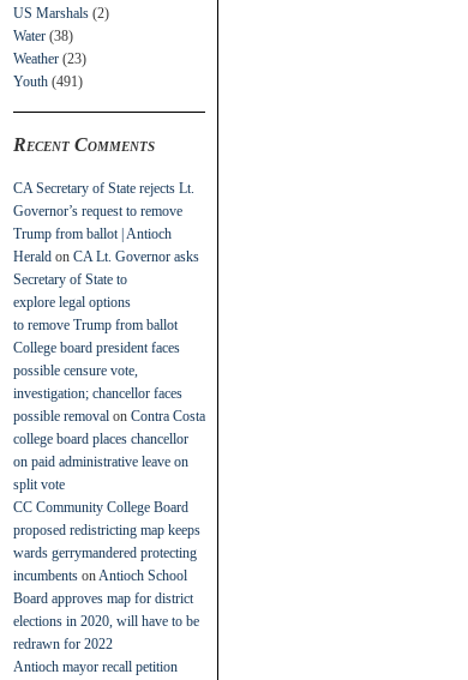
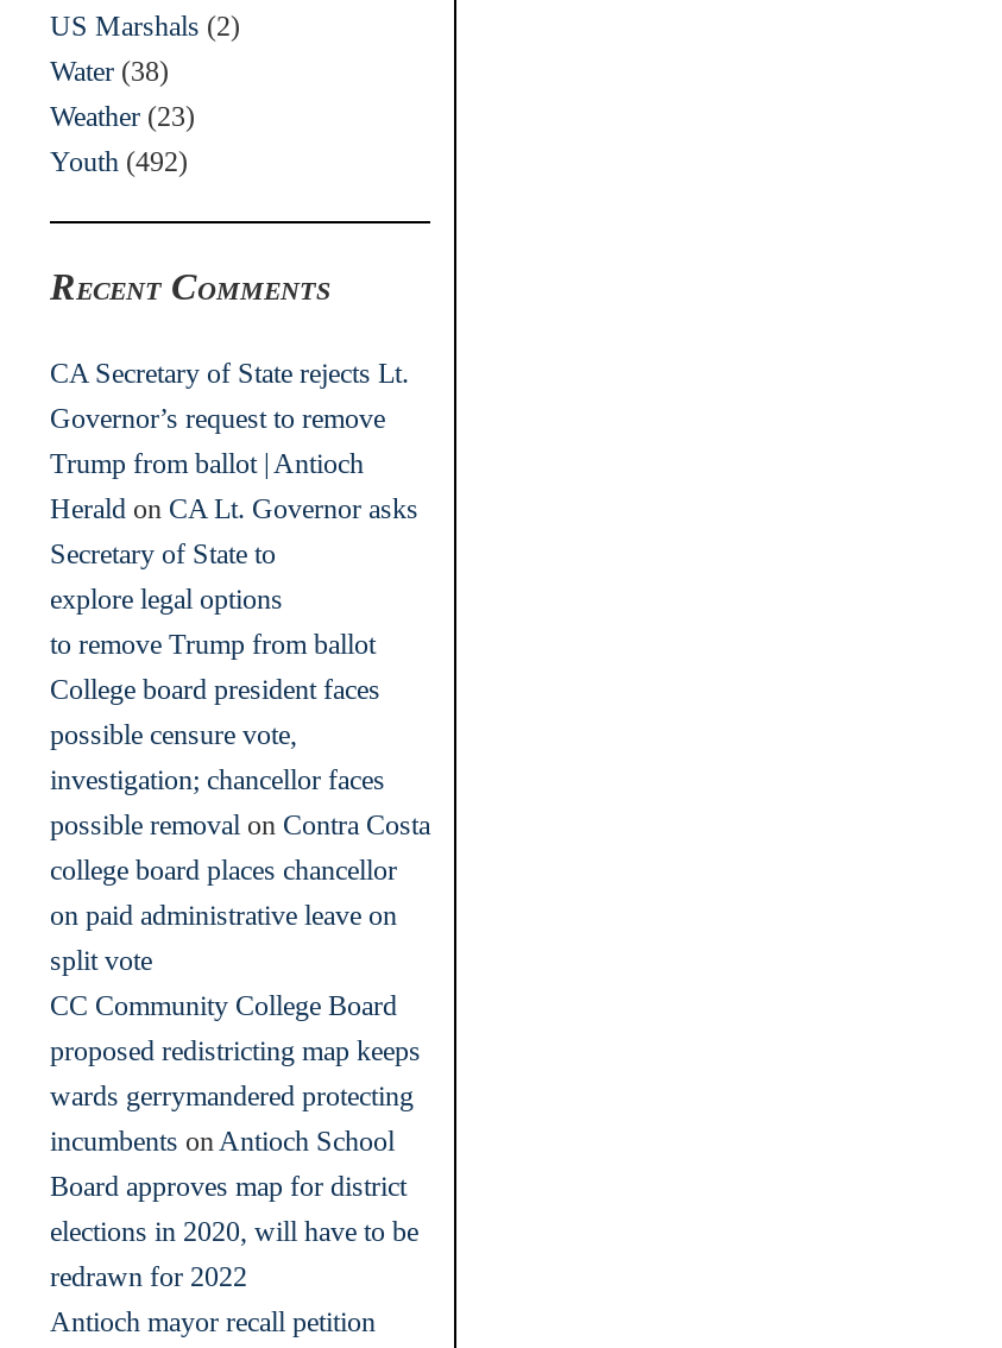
[13,73,83,90] Youth (491) -> [50,145,188,178] Youth (492)

